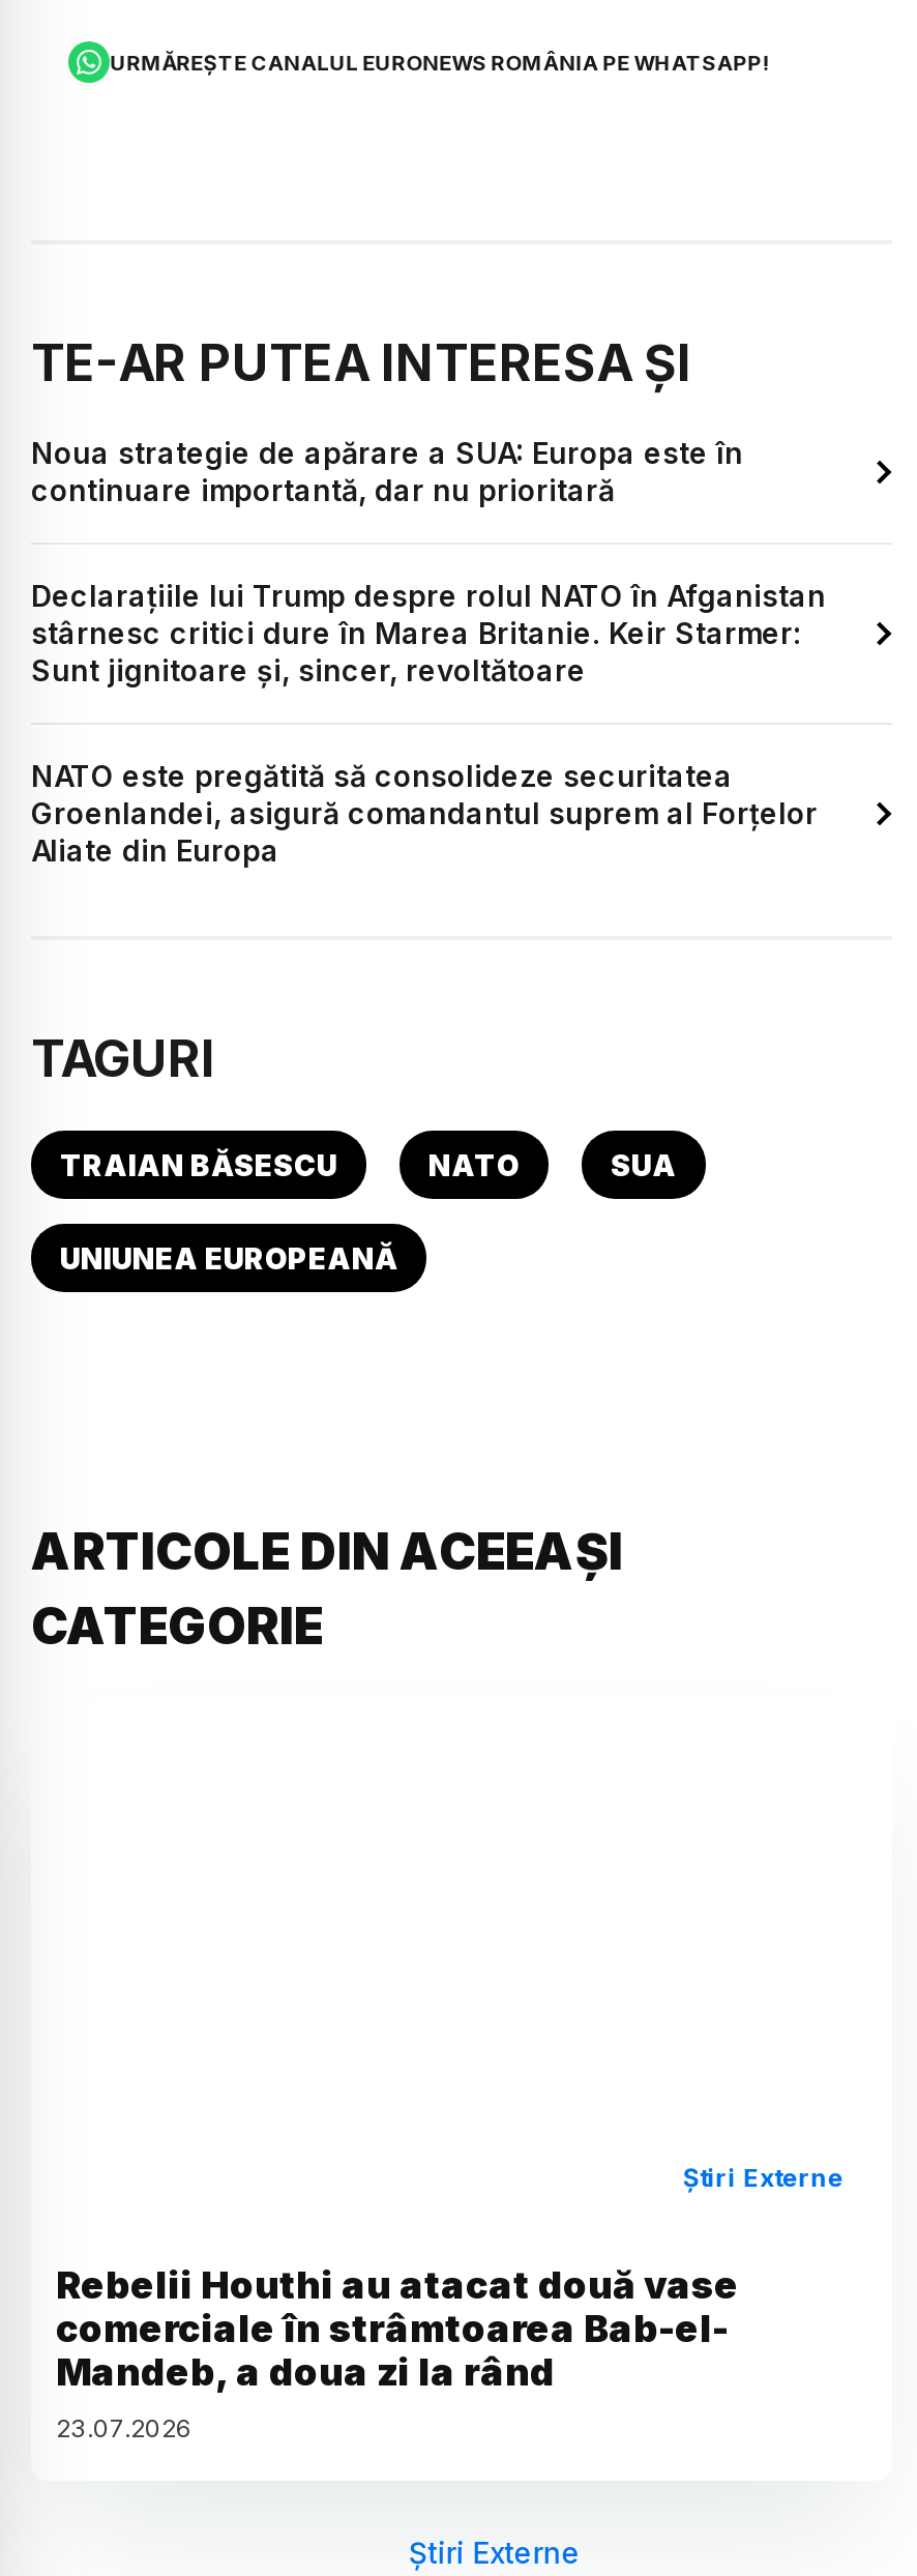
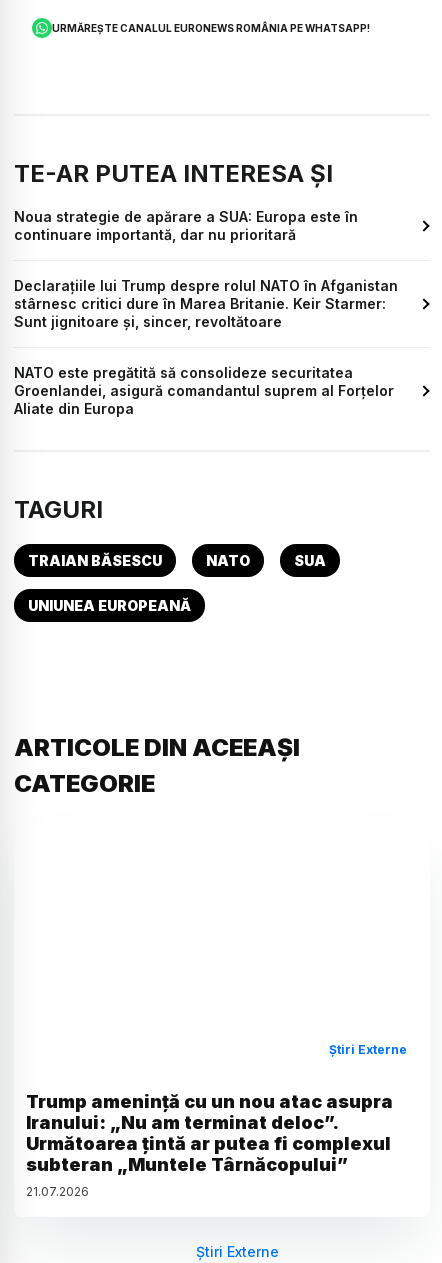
[56,2264,739,2444] Rebelii Houthi au atacat două vase | comerciale în strâmtoarea Bab-el- | Mandeb, a doua zi la rând | 23.07.2026 -> [26,1091,393,1199] Trump amenință cu un nou atac asupra | Iranului: „Nu am terminat deloc”. | Următoarea țintă ar putea fi complexul | subteran „Muntele Târnăcopului” | 21.07.2026

